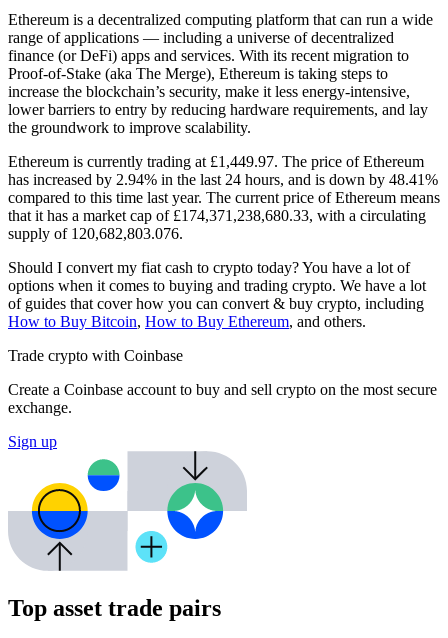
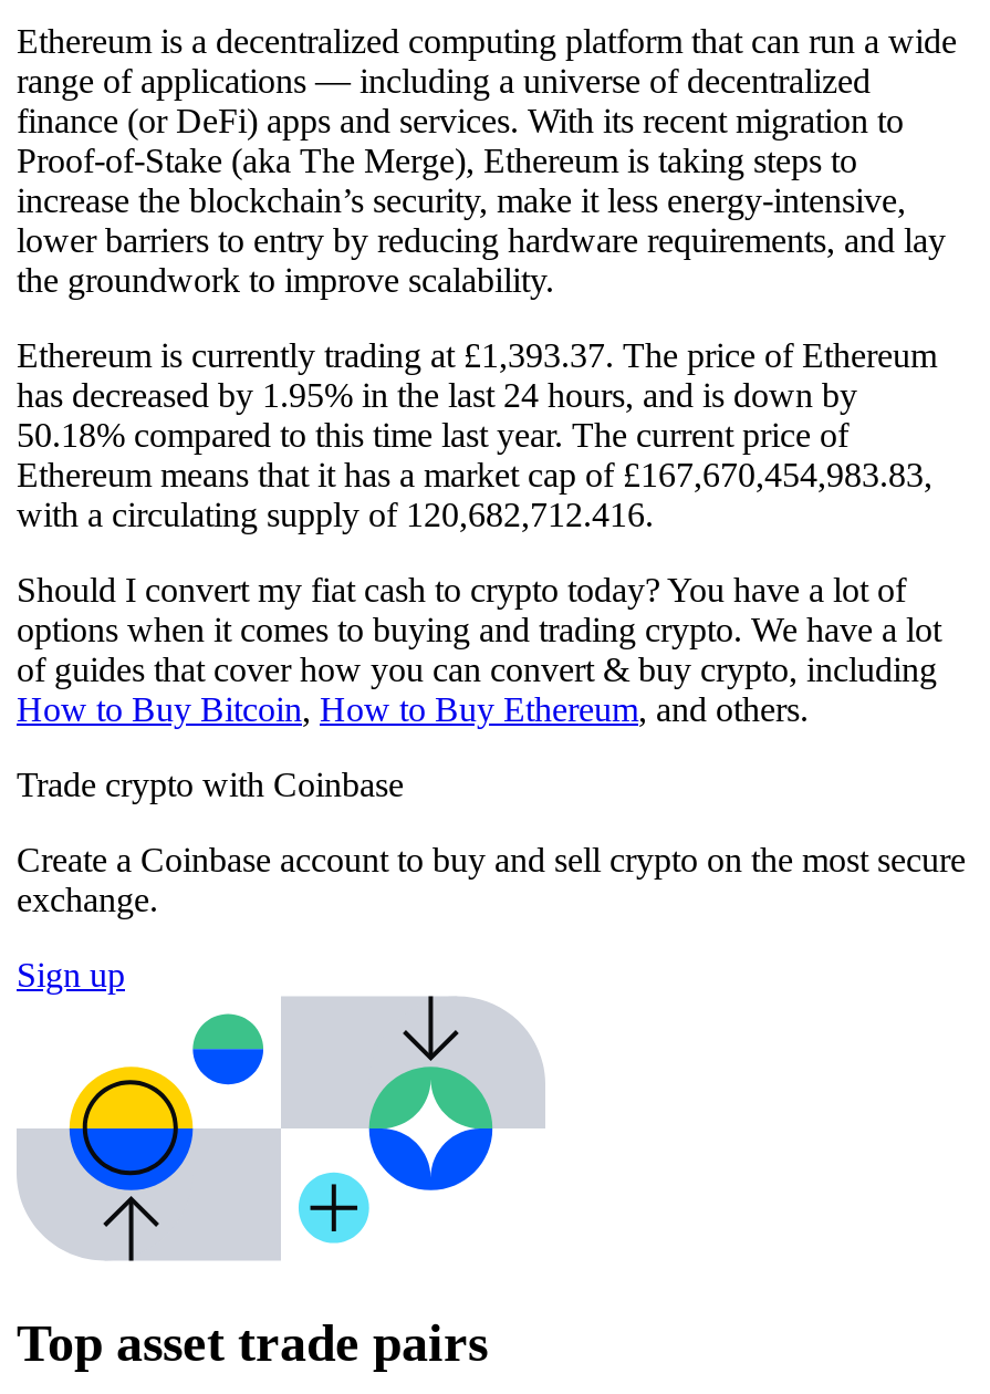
[8,153,440,242] Ethereum is currently trading at £1,449.97. The price of Ethereum | has increased by 2.94% in the last 24 hours, and is down by 48.41% | compared to this time last year. The current price of Ethereum means | that it has a market cap of £174,371,238,680.33, with a circulating | supply of 120,682,803.076. -> [17,336,937,533] Ethereum is currently trading at £1,393.37. The price of Ethereum | has decreased by 1.95% in the last 24 hours, and is down by | 50.18% compared to this time last year. The current price of | Ethereum means that it has a market cap of £167,670,454,983.83, | with a circulating supply of 120,682,712.416.

